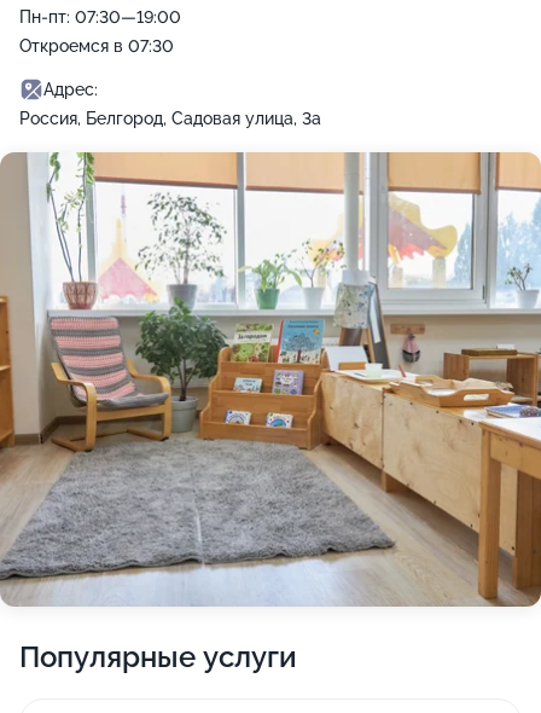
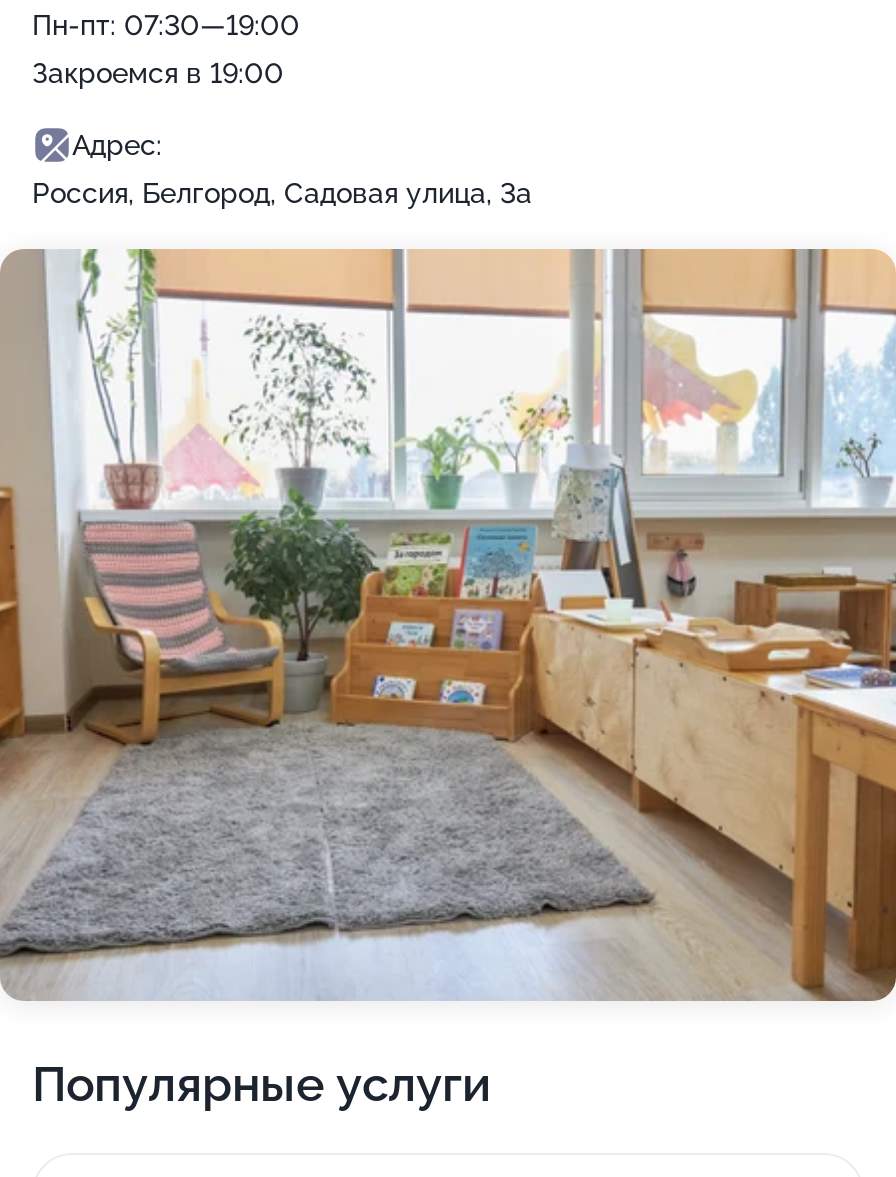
[19,36,174,56] Откроемся в 07:30 -> [32,57,284,89] Закроемся в 19:00

